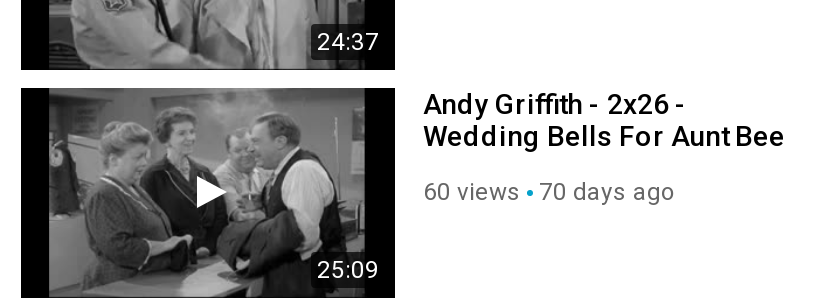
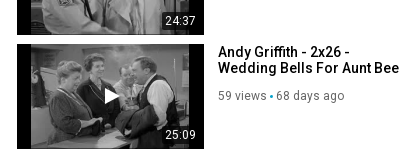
[423,177,521,205] 60 views -> [218,89,267,103] 59 views
[539,177,675,205] 70 days ago -> [276,89,344,103] 68 days ago

